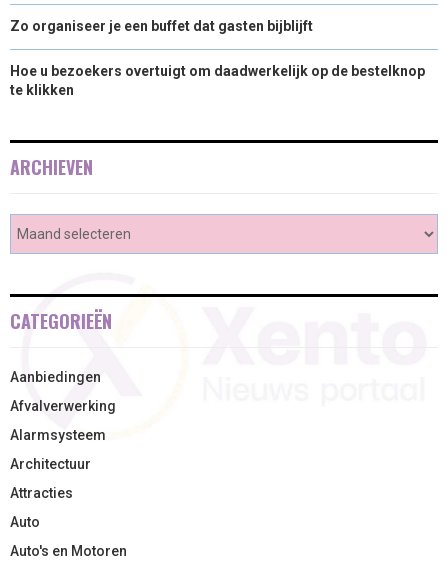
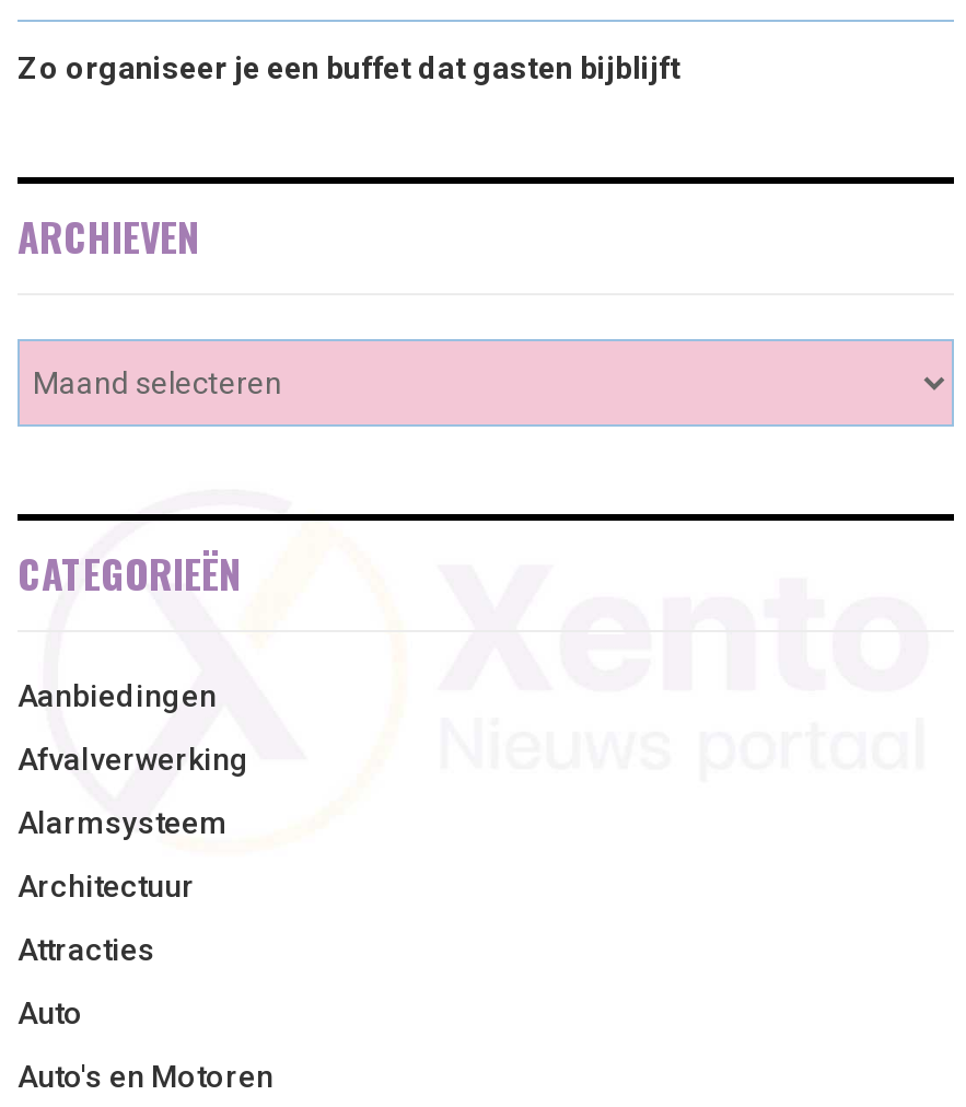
[10,62,425,97] Hoe u bezoekers overtuigt om daadwerkelijk op de bestelknop | te klikken -> none

